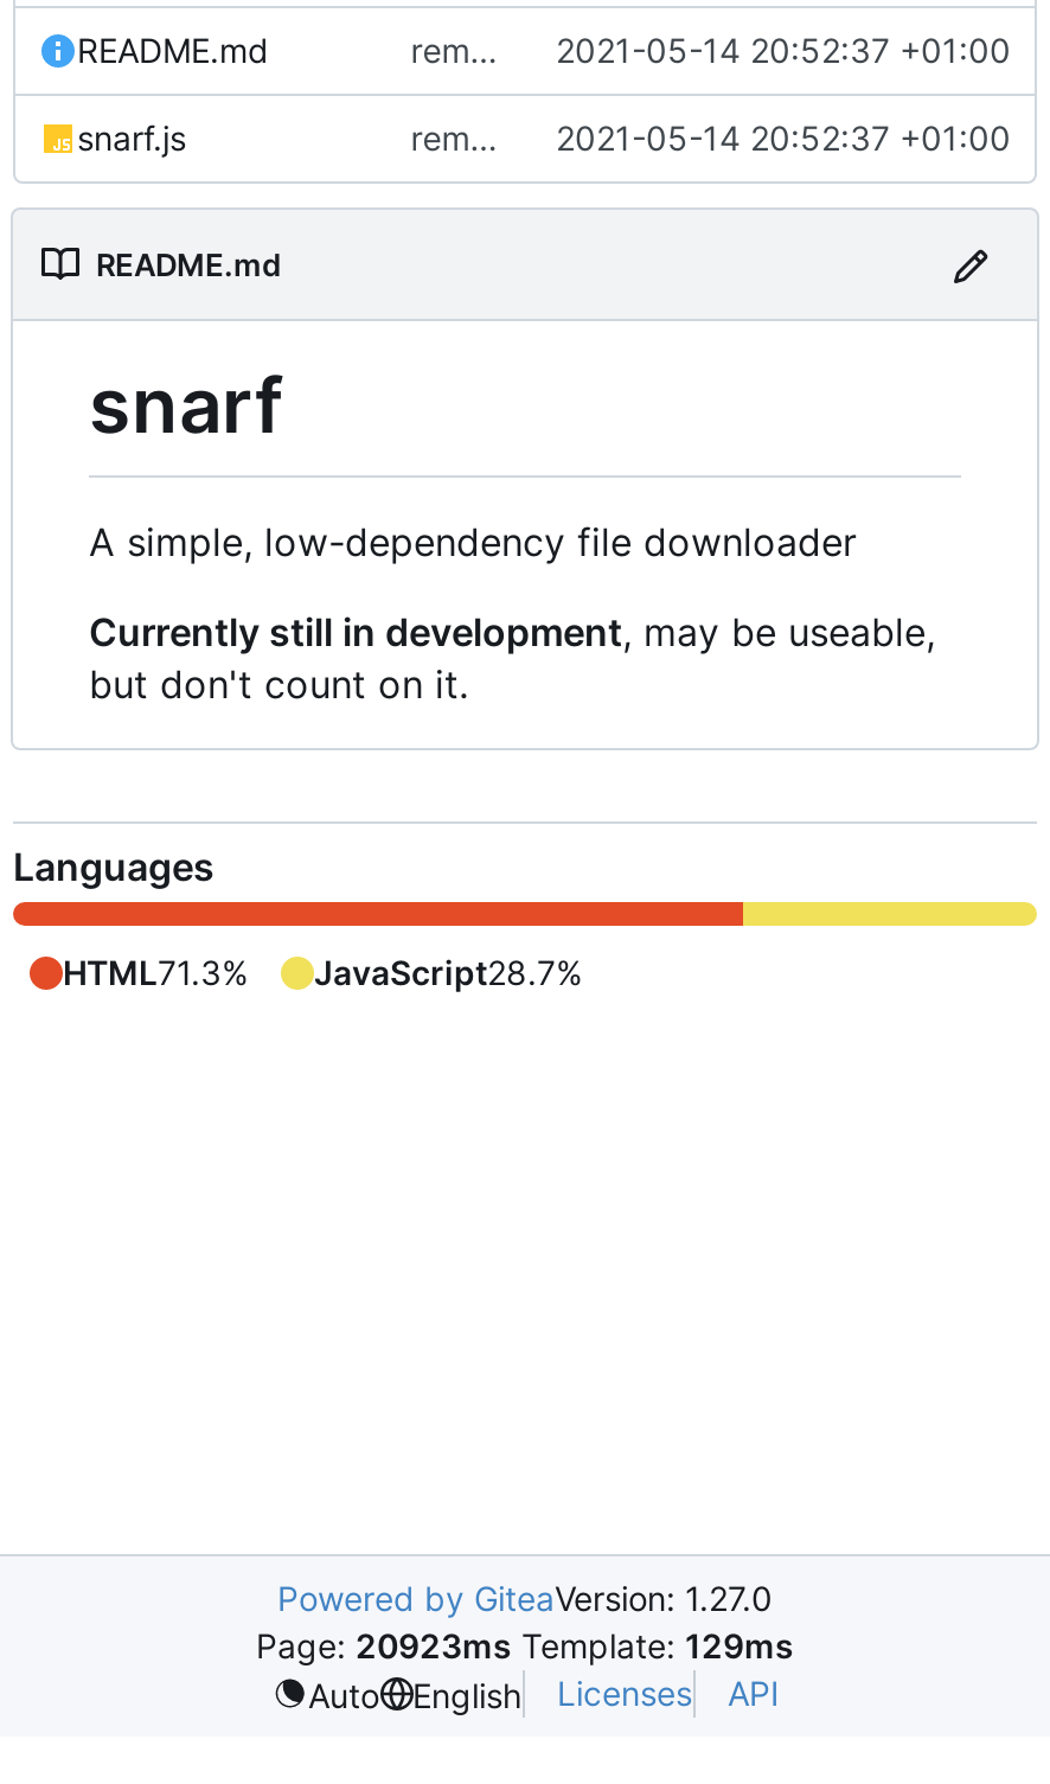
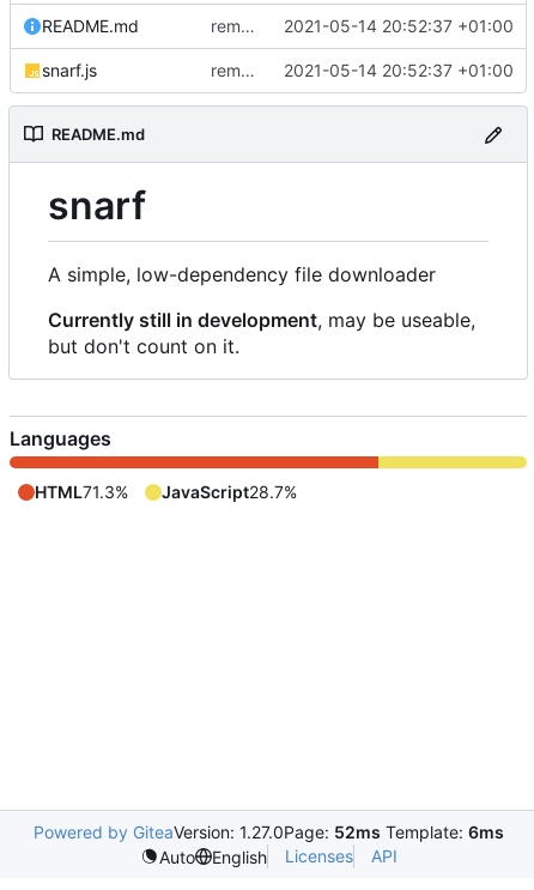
[256,1578,794,1665] Powered by GiteaVersion: 1.27.0 | Page: 20923ms Template: 129ms -> [33,822,503,842] Powered by GiteaVersion: 1.27.0Page: 52ms Template: 6ms

